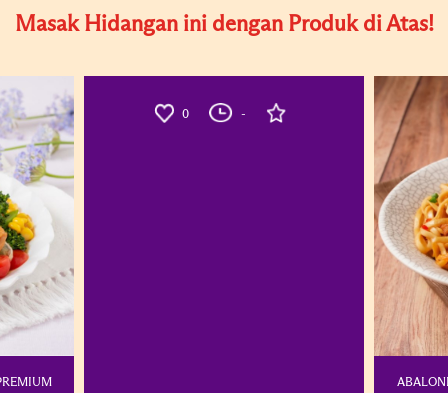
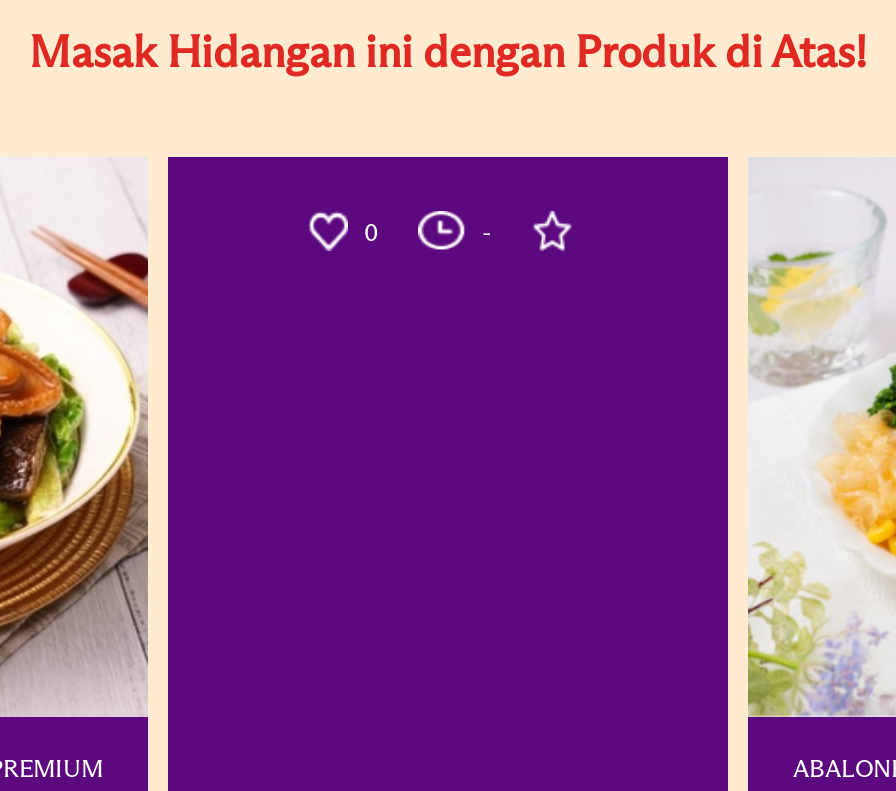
[373,75,445,356] [image] -> [748,157,890,717] [image]
[3,89,75,355] [image] -> [6,185,150,713] [image]

